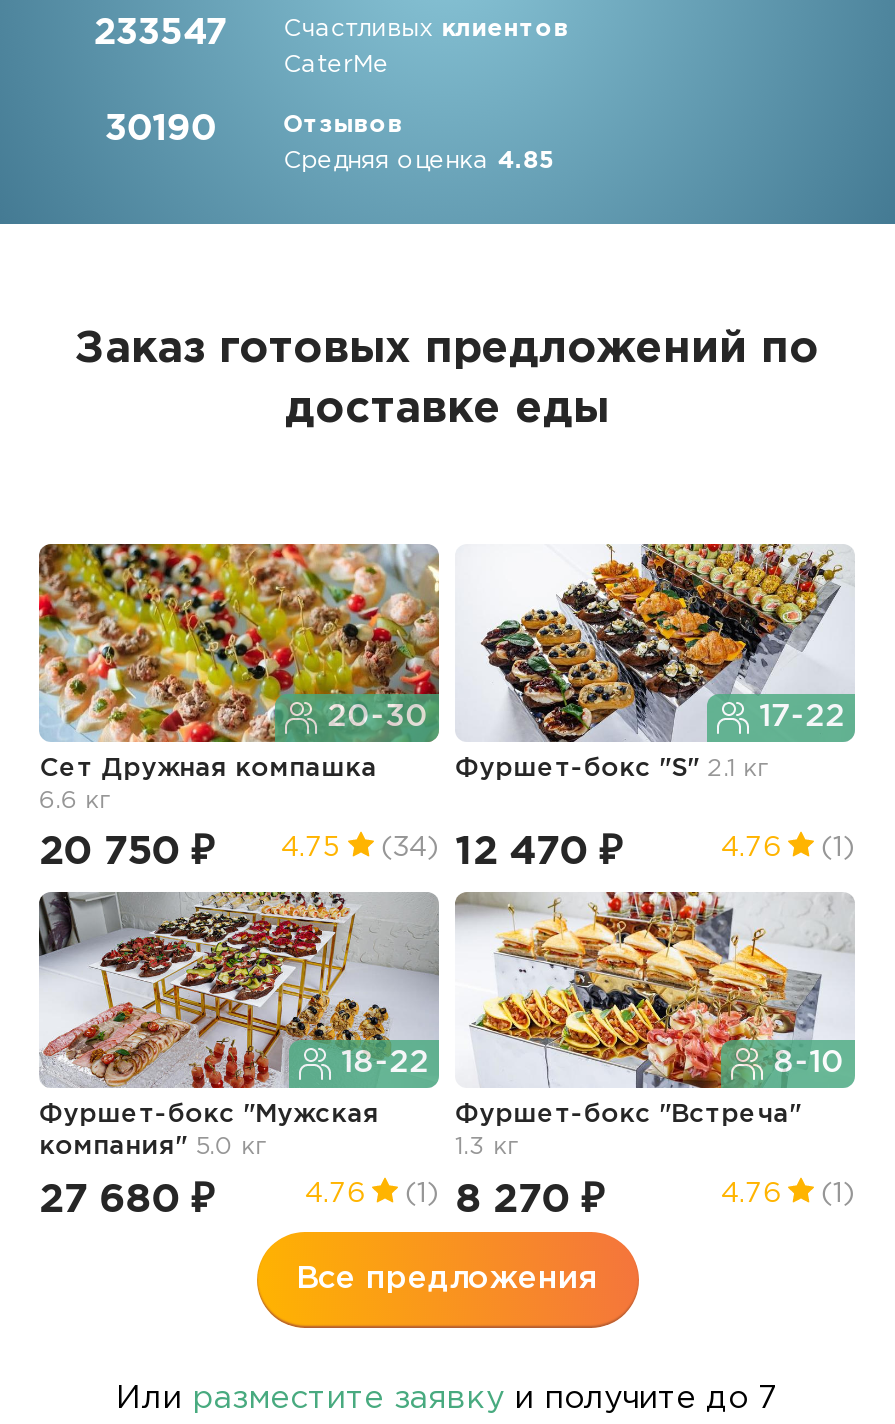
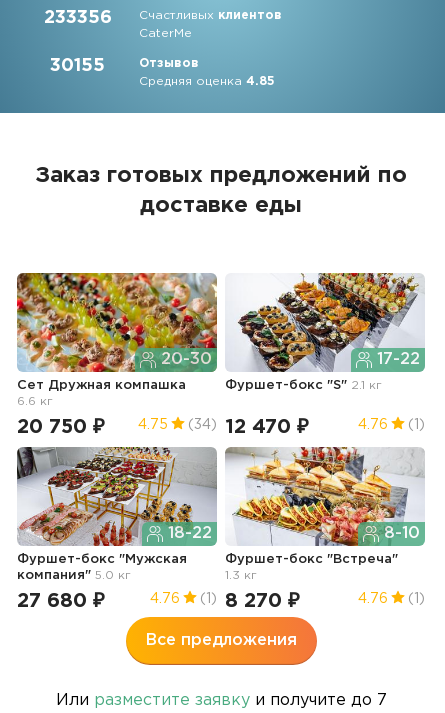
[94,18,228,50] 233547 -> [44,10,112,26] 233356
[105,114,217,146] 30190 -> [50,58,105,74] 30155

